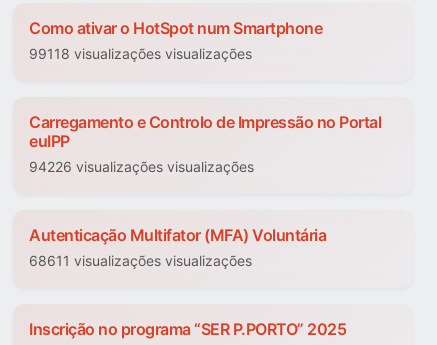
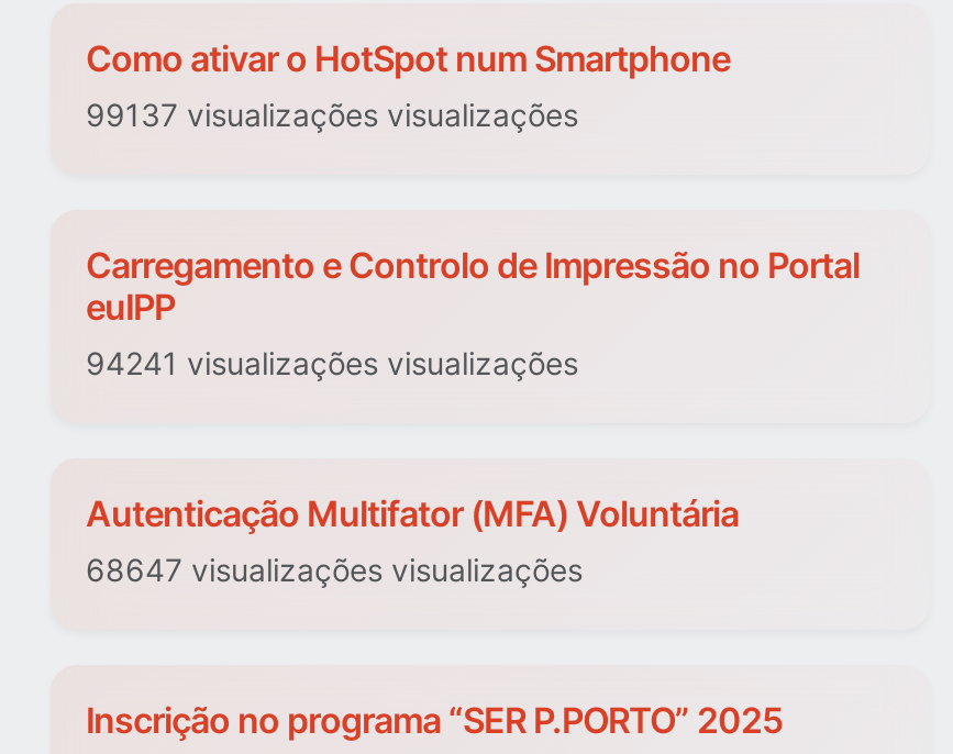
[29,45,252,62] 99118 visualizações visualizações -> [86,97,578,134] 99137 visualizações visualizações
[29,158,254,175] 94226 visualizações visualizações -> [86,345,578,382] 94241 visualizações visualizações
[29,252,252,269] 68611 visualizações visualizações -> [86,552,583,589] 68647 visualizações visualizações

